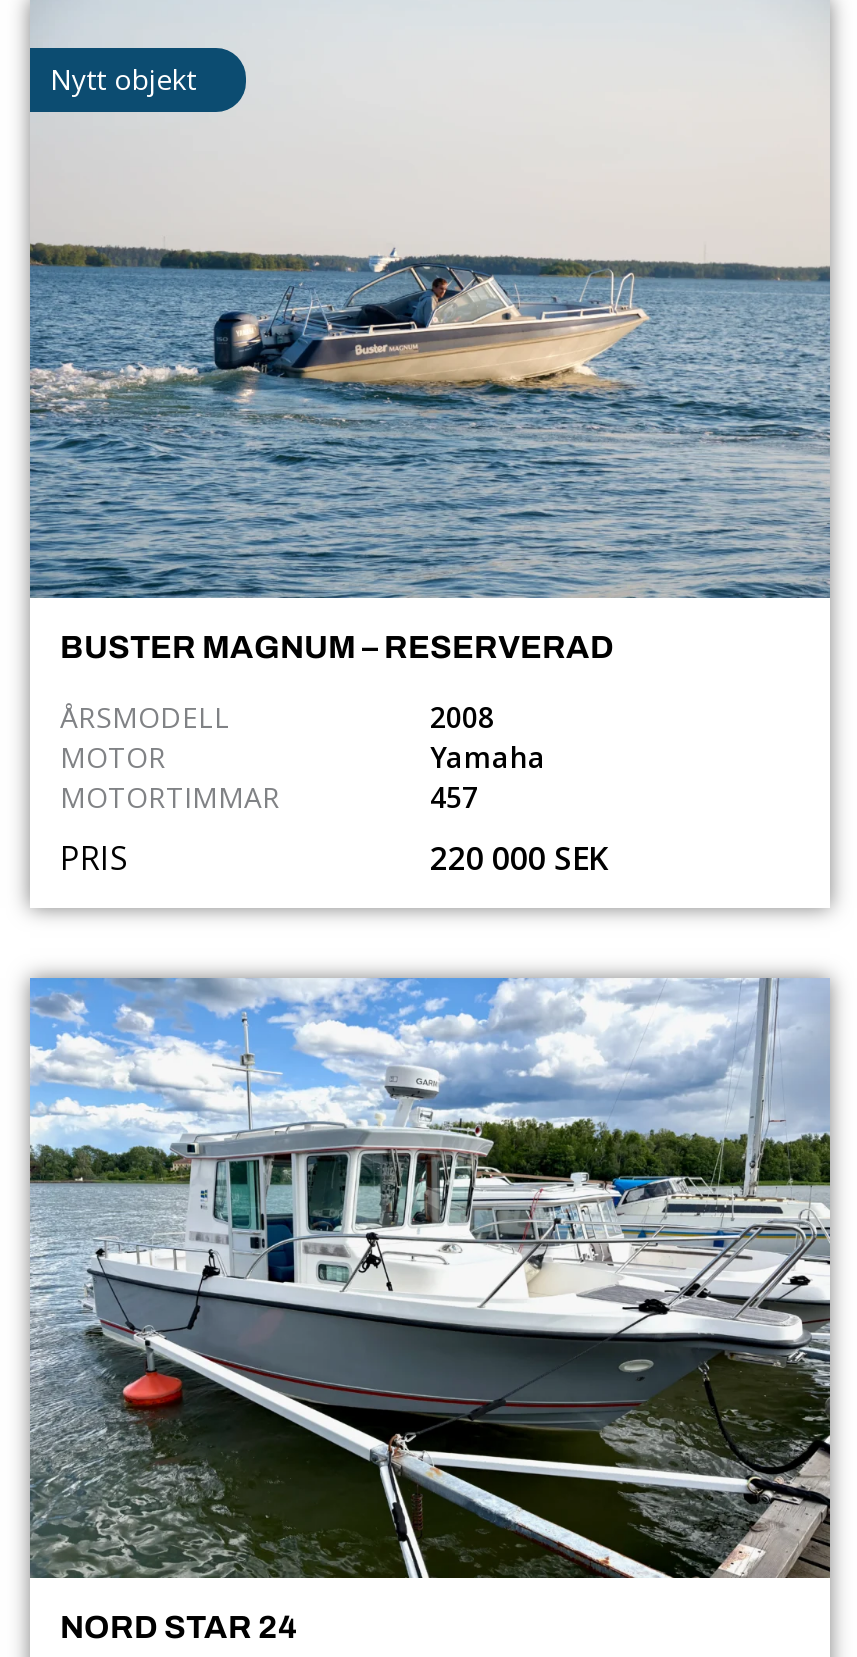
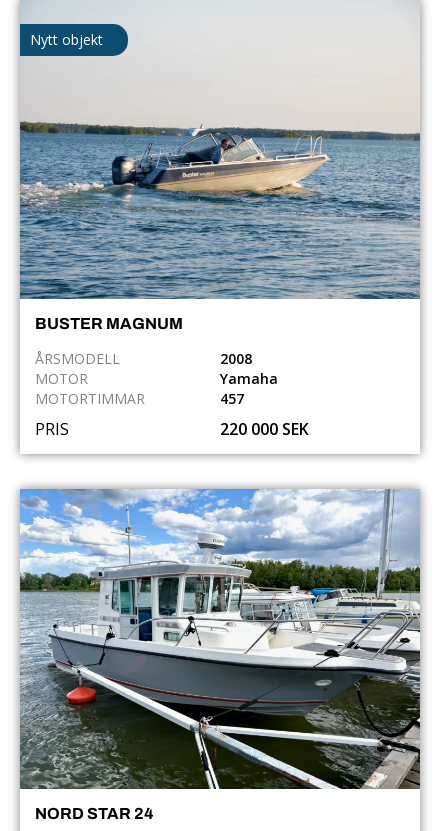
[60,630,614,664] BUSTER MAGNUM – RESERVERAD -> [35,315,183,332] BUSTER MAGNUM

